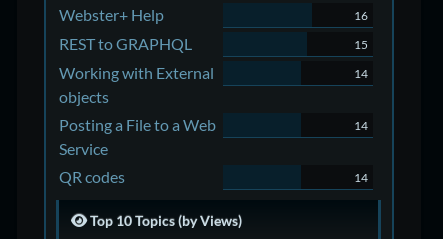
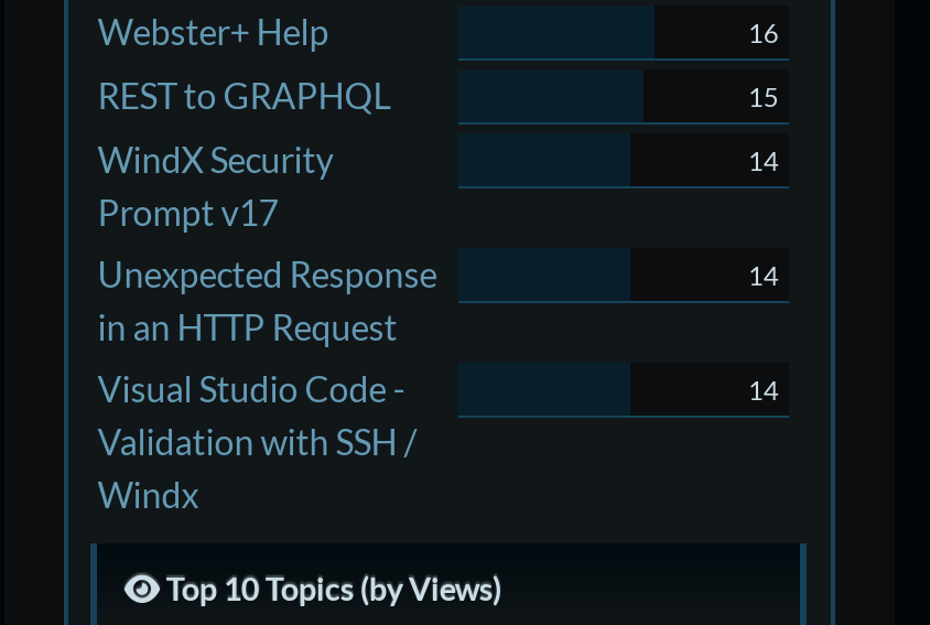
[59,63,214,106] Working with External | objects -> [97,138,333,233] WindX Security | Prompt v17
[59,115,216,158] Posting a File to a Web | Service -> [97,252,437,347] Unexpected Response | in an HTTP Request
[59,167,125,186] QR codes -> [97,367,417,515] Visual Studio Code - | Validation with SSH / | Windx

